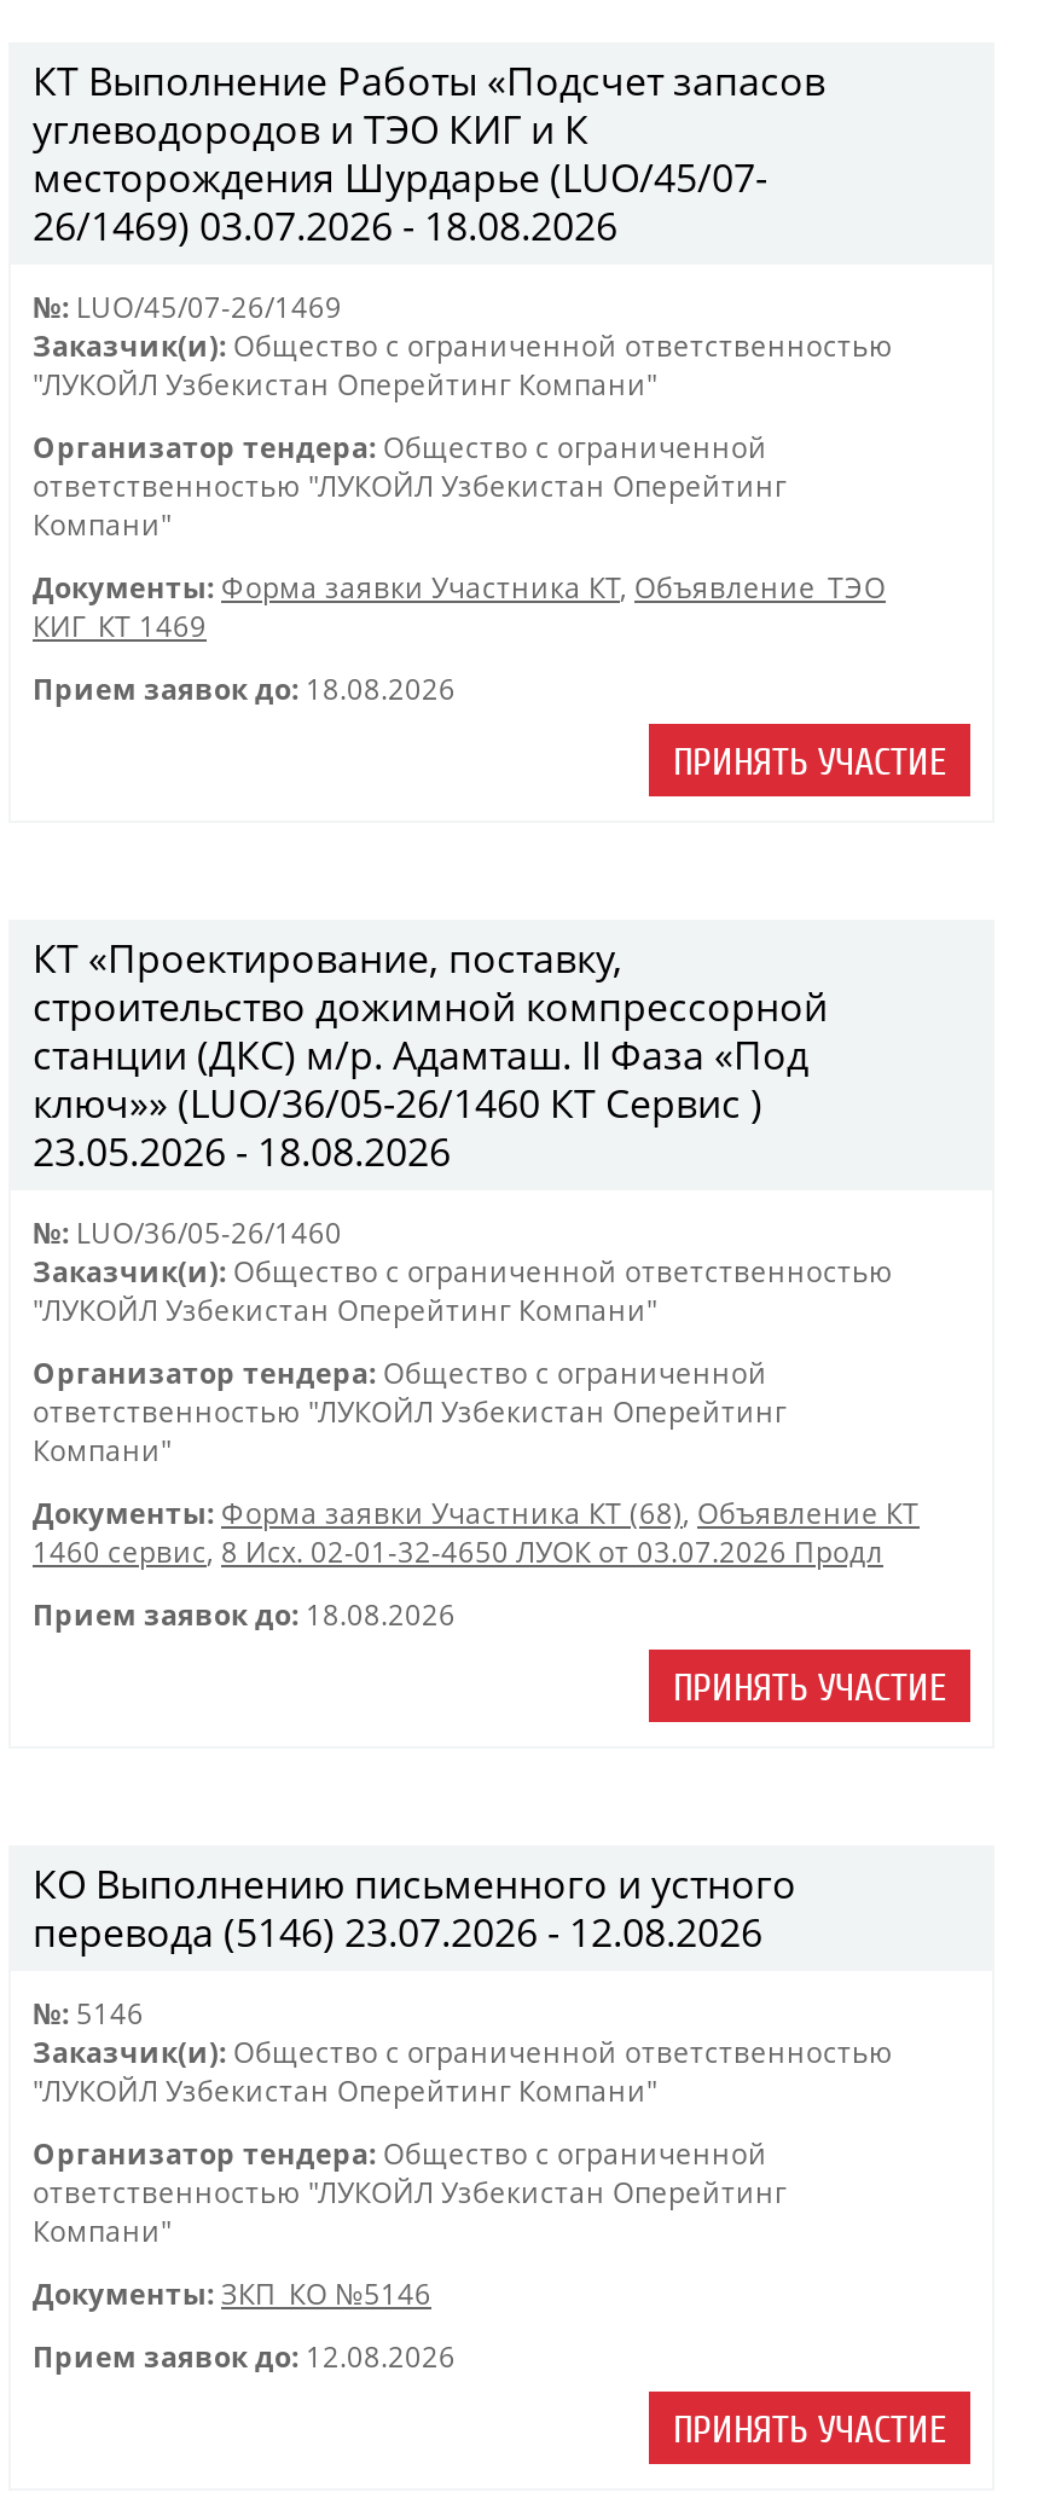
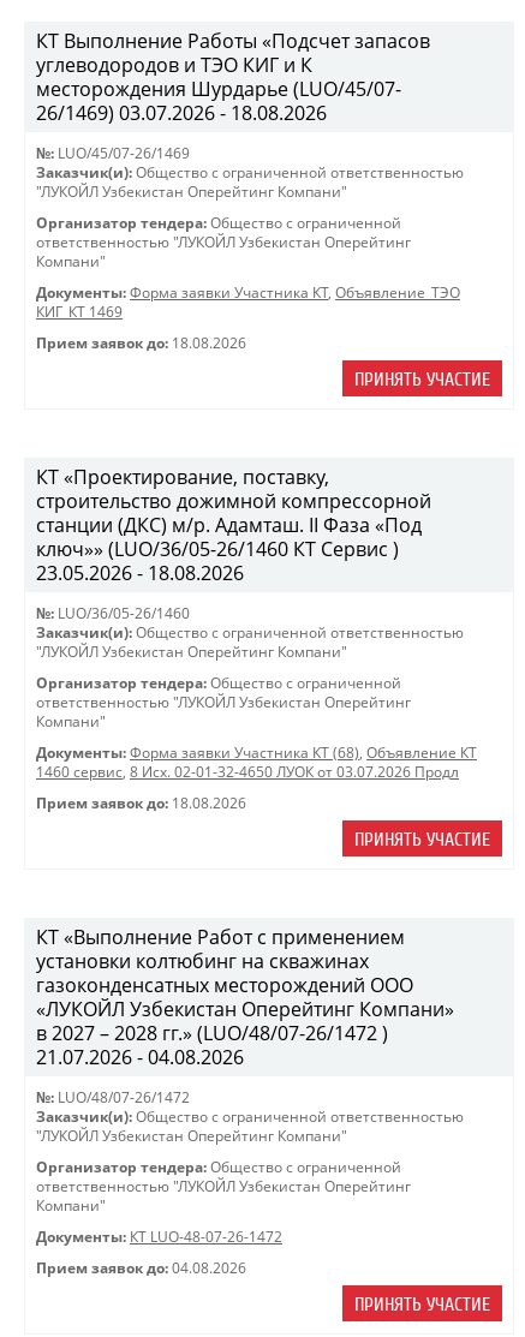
[33,1857,796,1959] КО Выполнению письменного и устного | перевода (5146) 23.07.2026 - 12.08.2026 -> [36,924,454,1070] КТ «Выполнение Работ с применением | установки колтюбинг на скважинах | газоконденсатных месторождений ООО | «ЛУКОЙЛ Узбекистан Оперейтинг Компани» | в 2027 – 2028 гг.» (LUO/48/07-26/1472 ) | 21.07.2026 - 04.08.2026
[33,1995,144,2031] №: 5146 -> [36,1088,190,1106] №: LUO/48/07-26/1472
[33,2276,431,2312] Документы: ЗКП_КО №5146 -> [36,1228,282,1246] Документы: КТ LUO-48-07-26-1472
[33,2338,456,2375] Прием заявок до: 12.08.2026 -> [36,1259,246,1277] Прием заявок до: 04.08.2026

